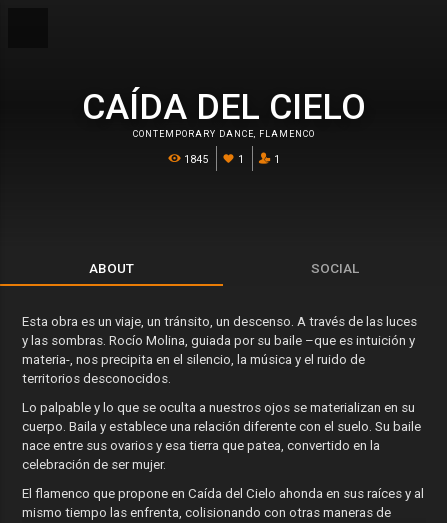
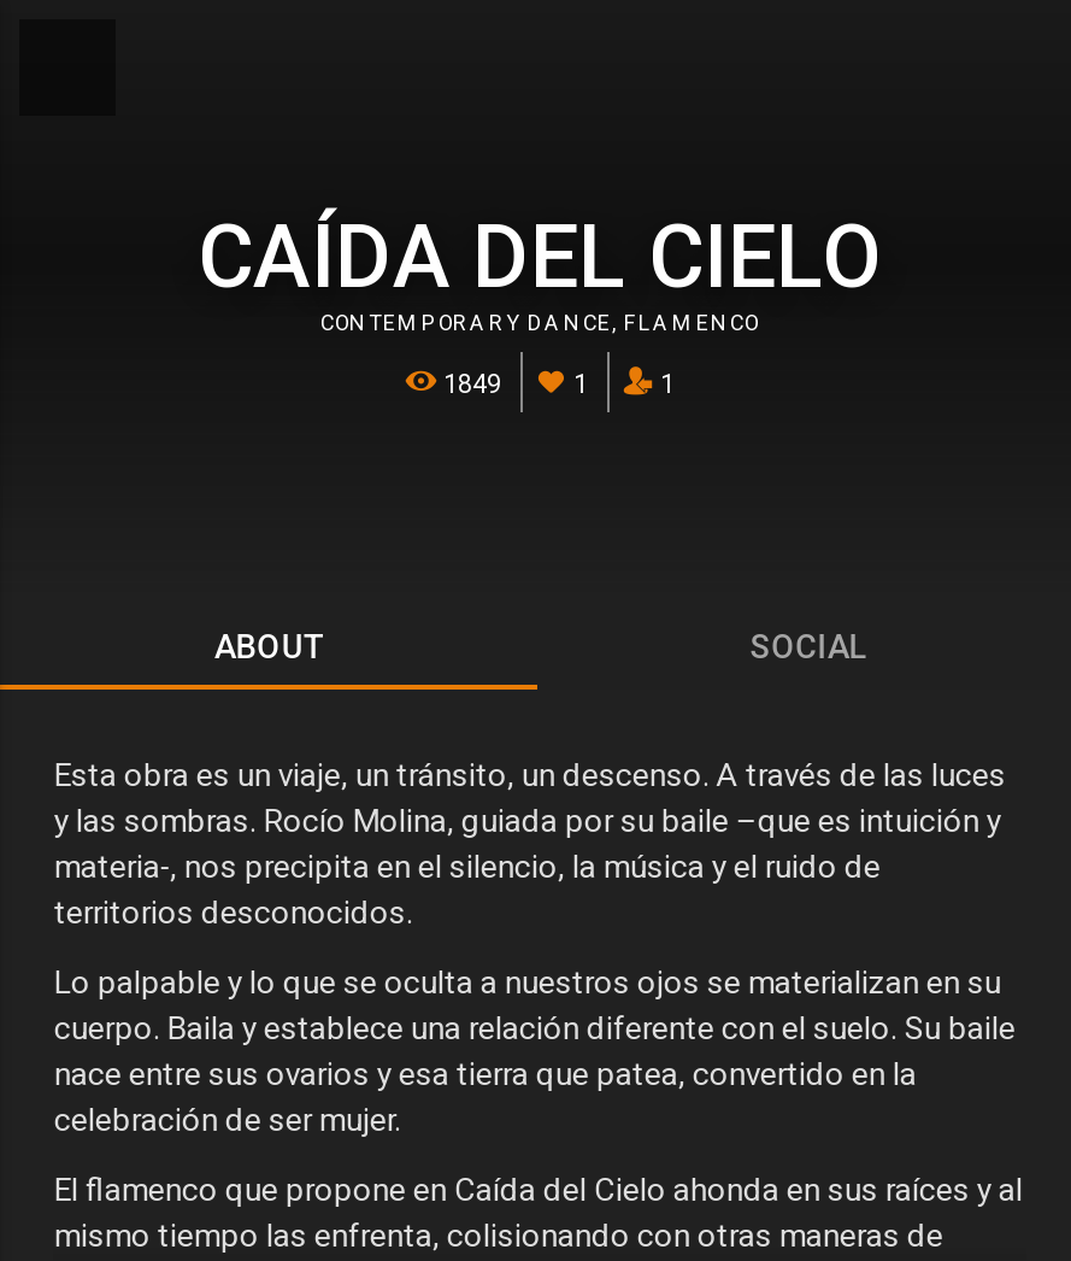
[184,153,211,166] 1845 -> [443,369,508,400] 1849

